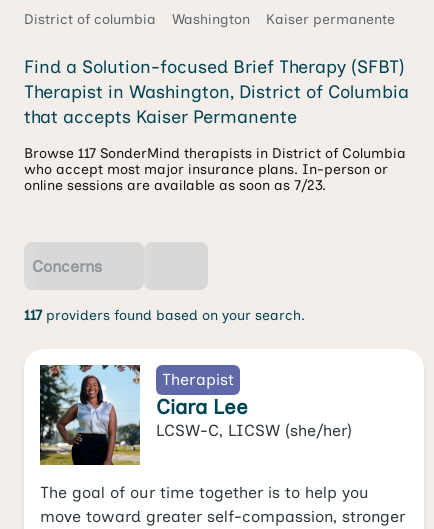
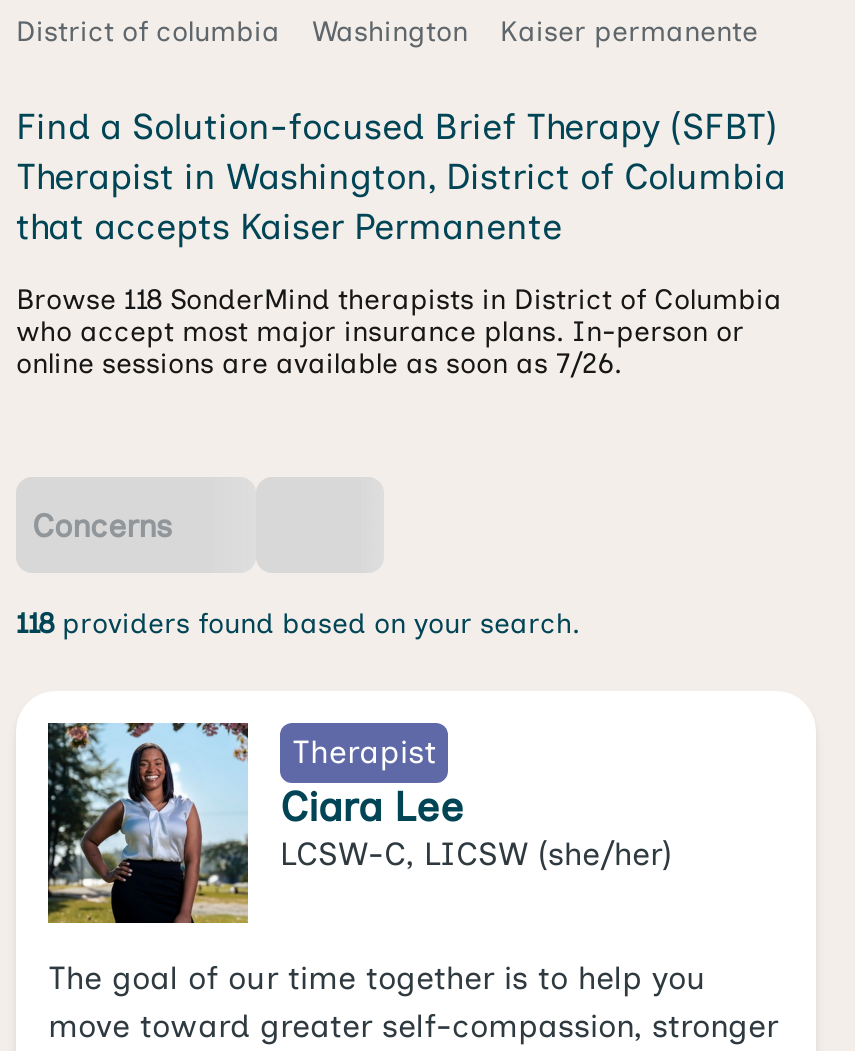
[24,145,406,162] Browse 117 SonderMind therapists in District of Columbia -> [16,283,782,317] Browse 118 SonderMind therapists in District of Columbia
[24,177,326,194] online sessions are available as soon as 7/23. -> [16,347,622,381] online sessions are available as soon as 7/26.
[24,307,305,324] 117 providers found based on your search. -> [16,607,580,641] 118 providers found based on your search.

